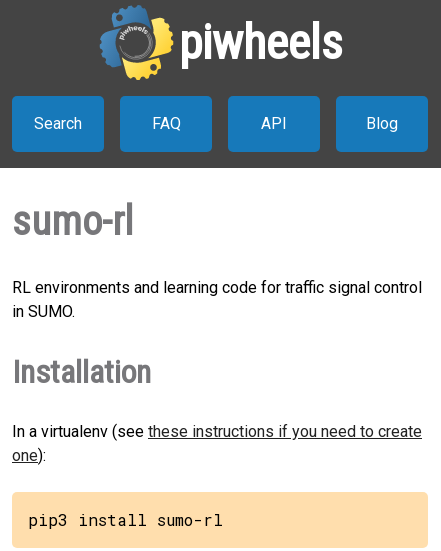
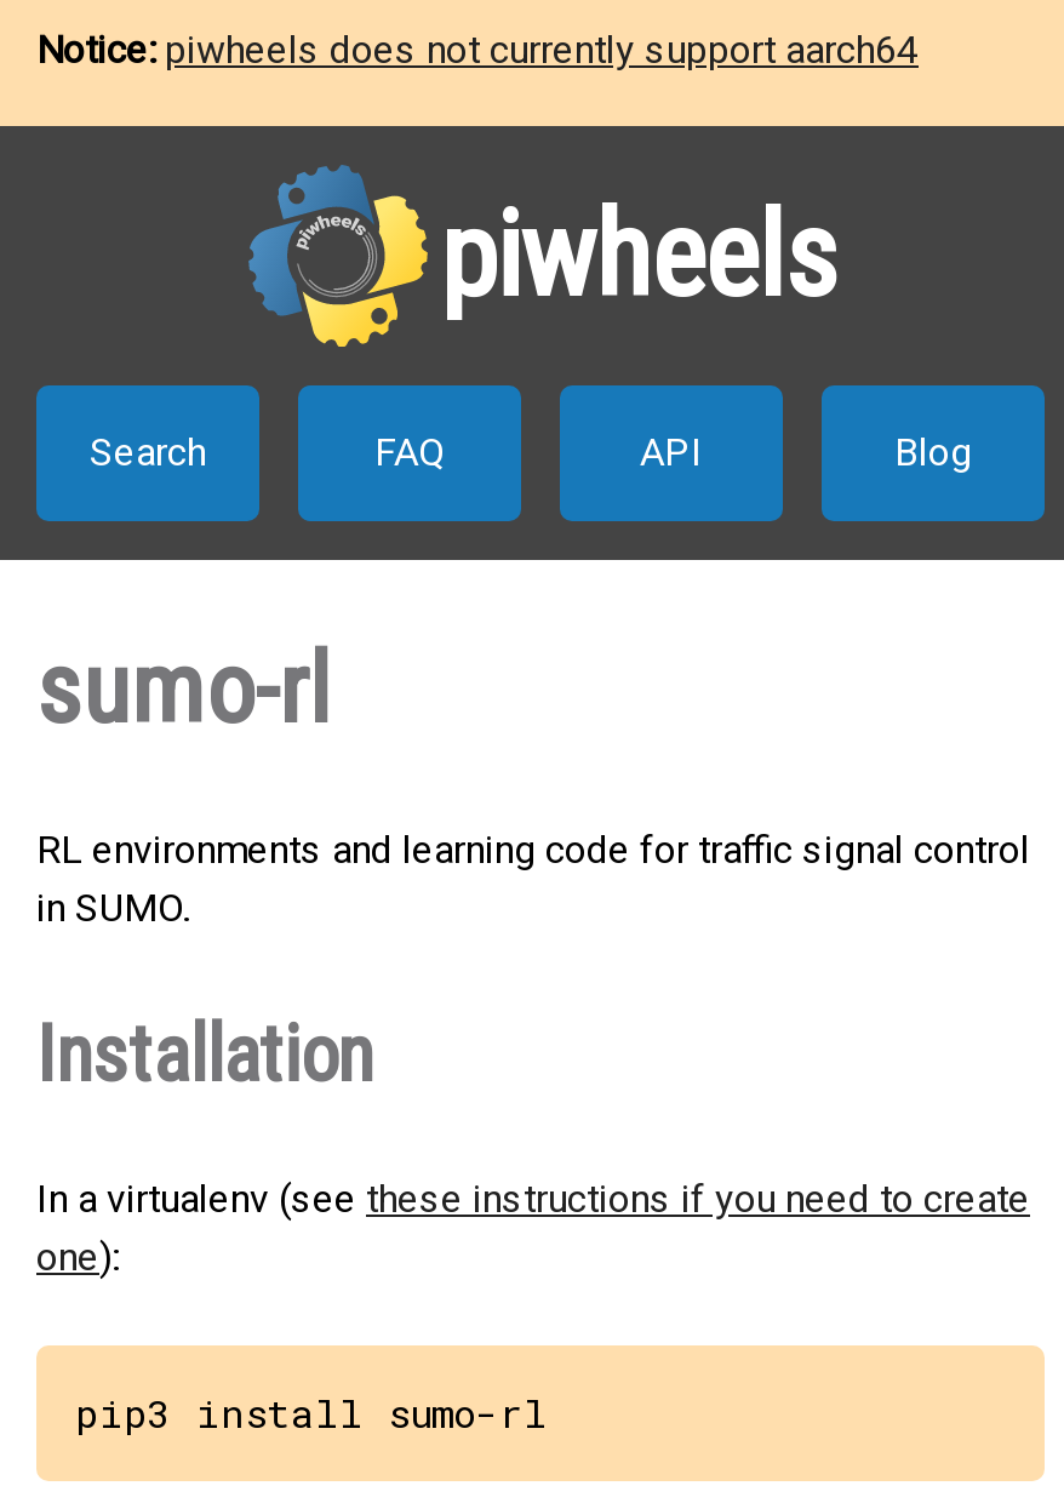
none -> [36,27,919,73] Notice: piwheels does not currently support aarch64

